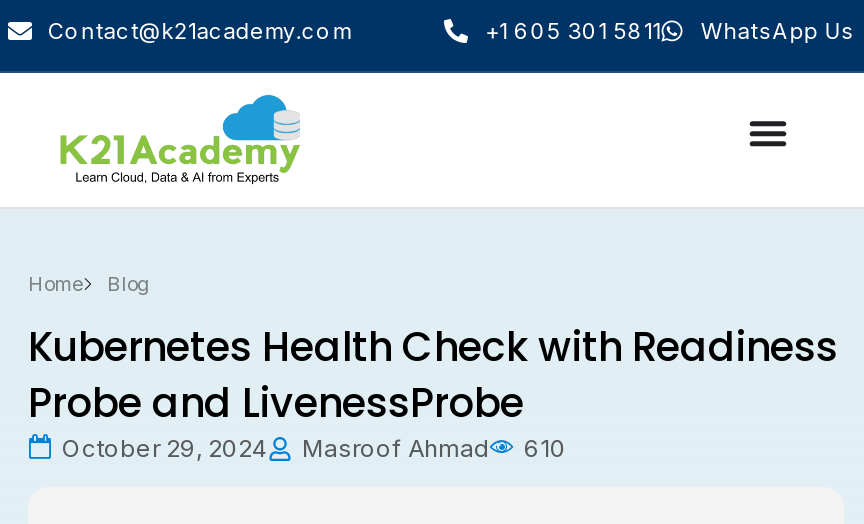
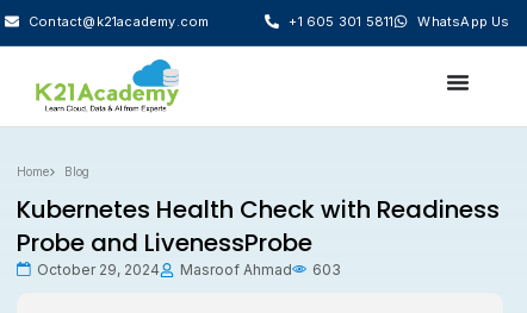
[62,432,566,462] October 29, 2024 Masroof Ahmad 610 -> [37,260,341,278] October 29, 2024 Masroof Ahmad 603

